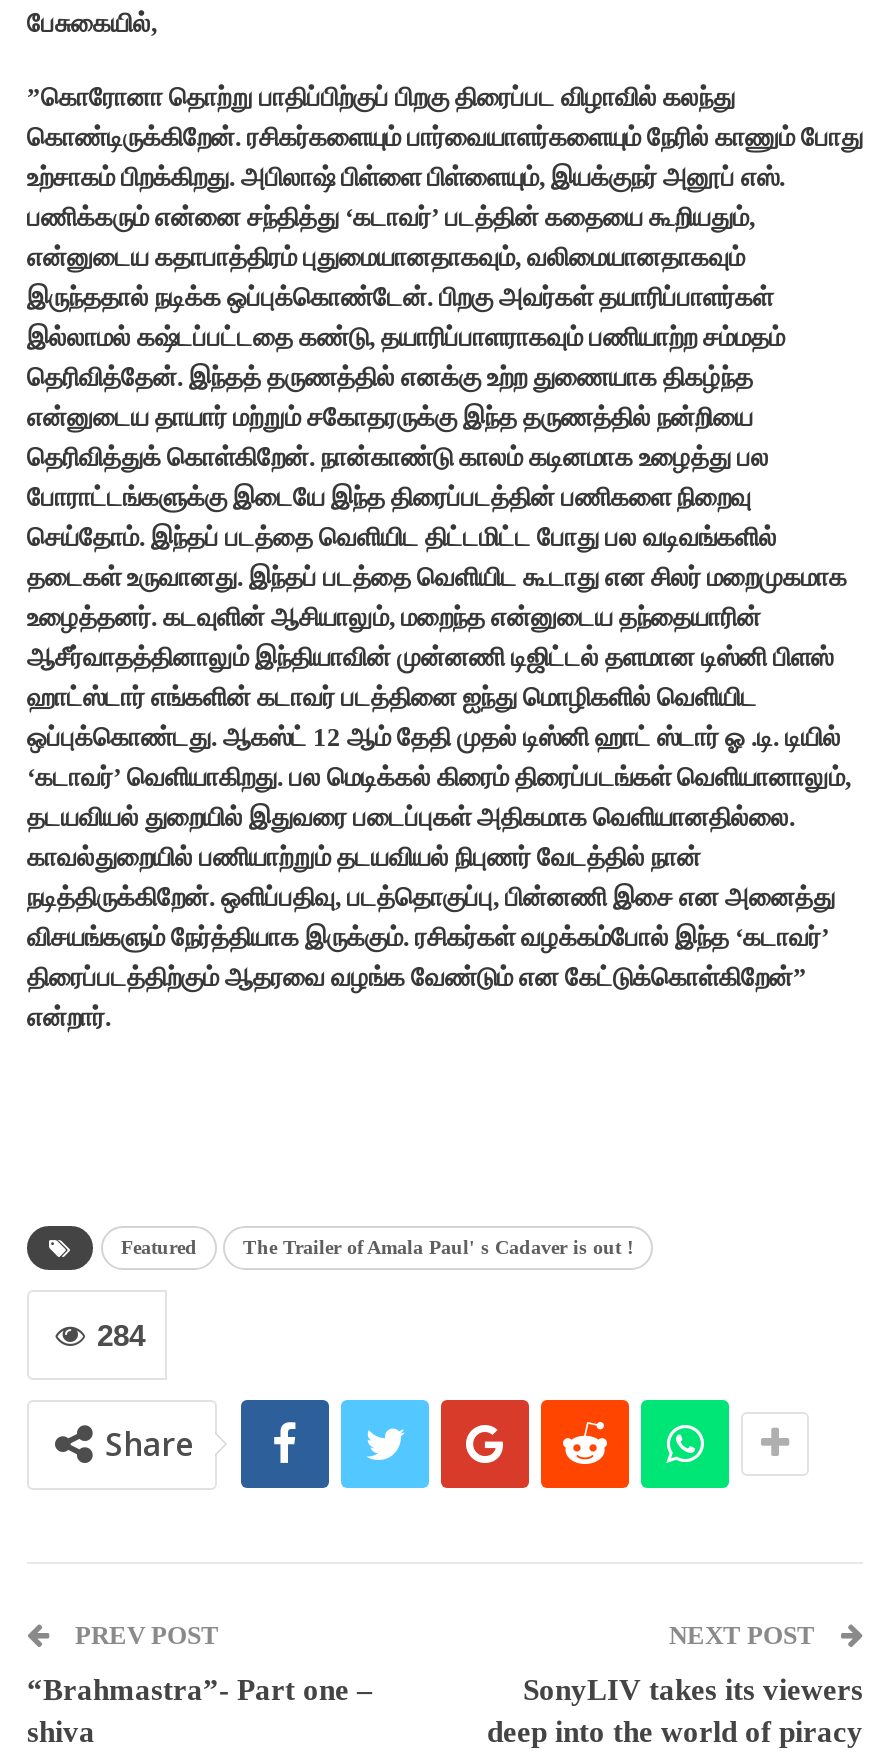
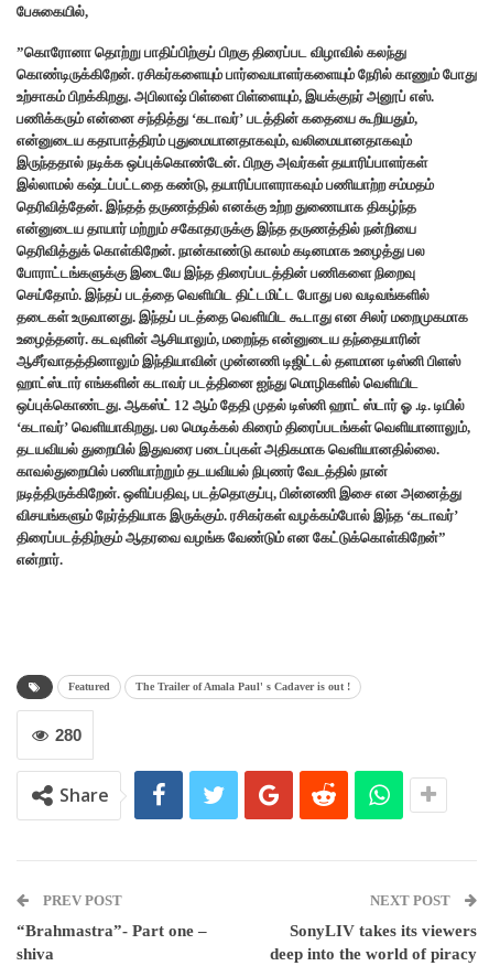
[97,1317,145,1351] 284 -> [55,726,81,745] 280

